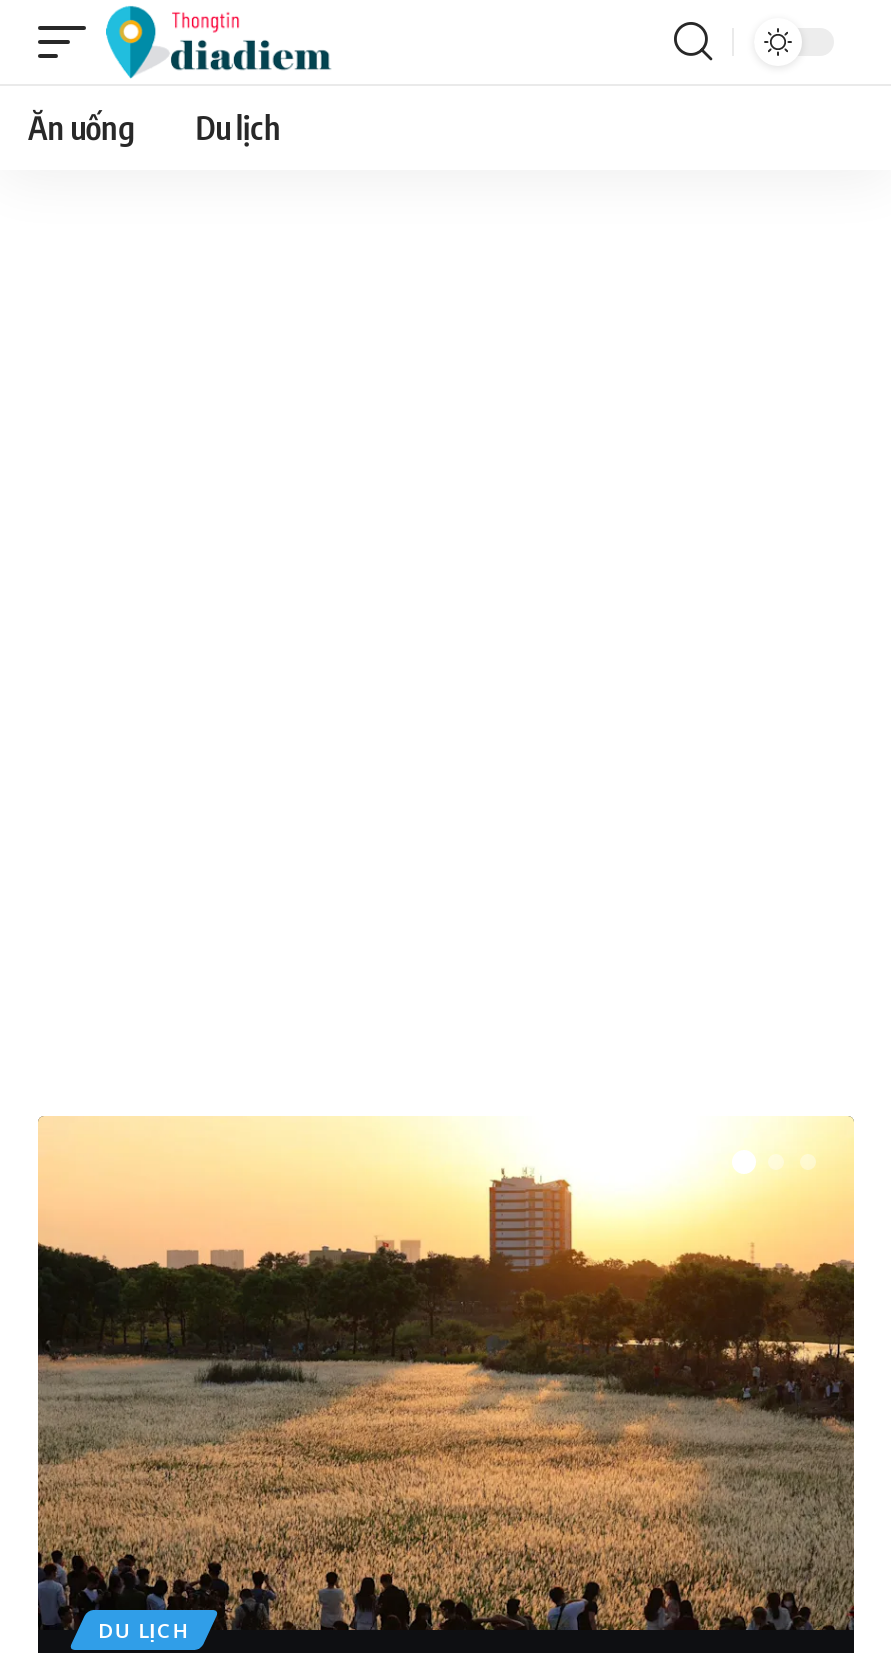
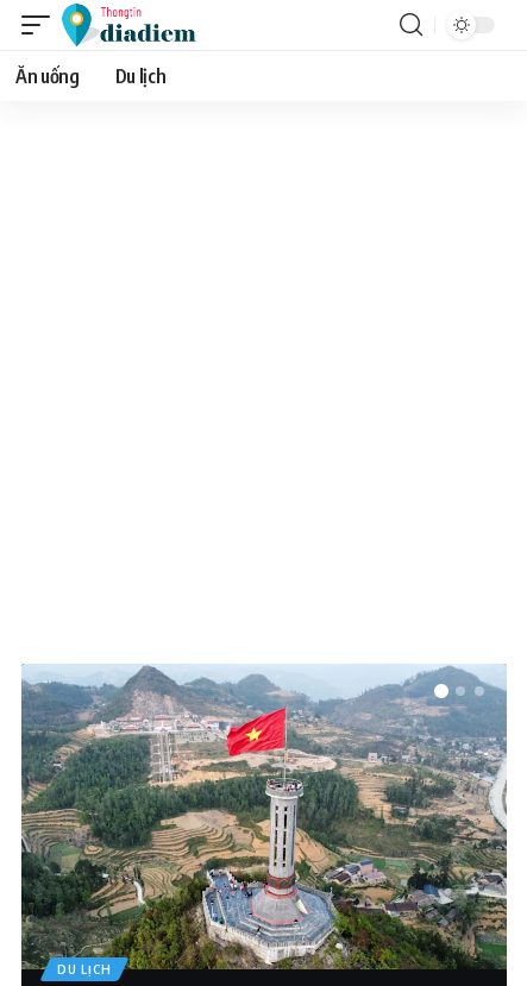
[36,1116,856,1630] [image] -> [20,664,508,971] [image]

